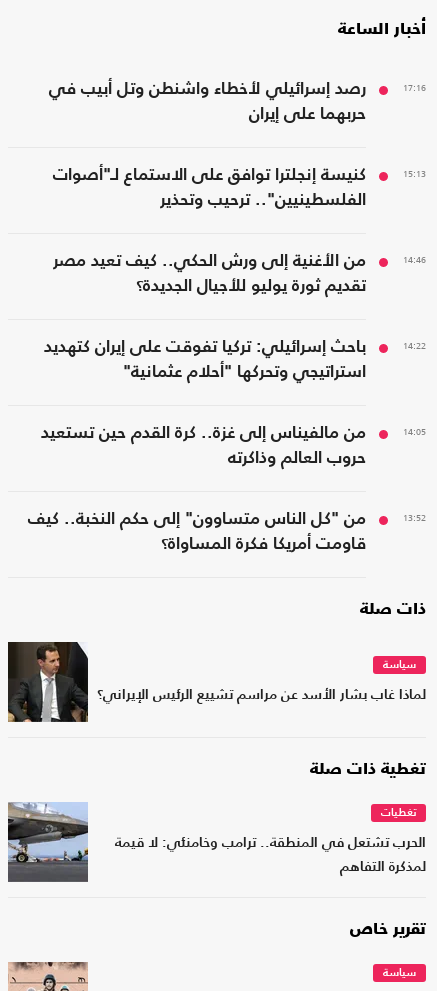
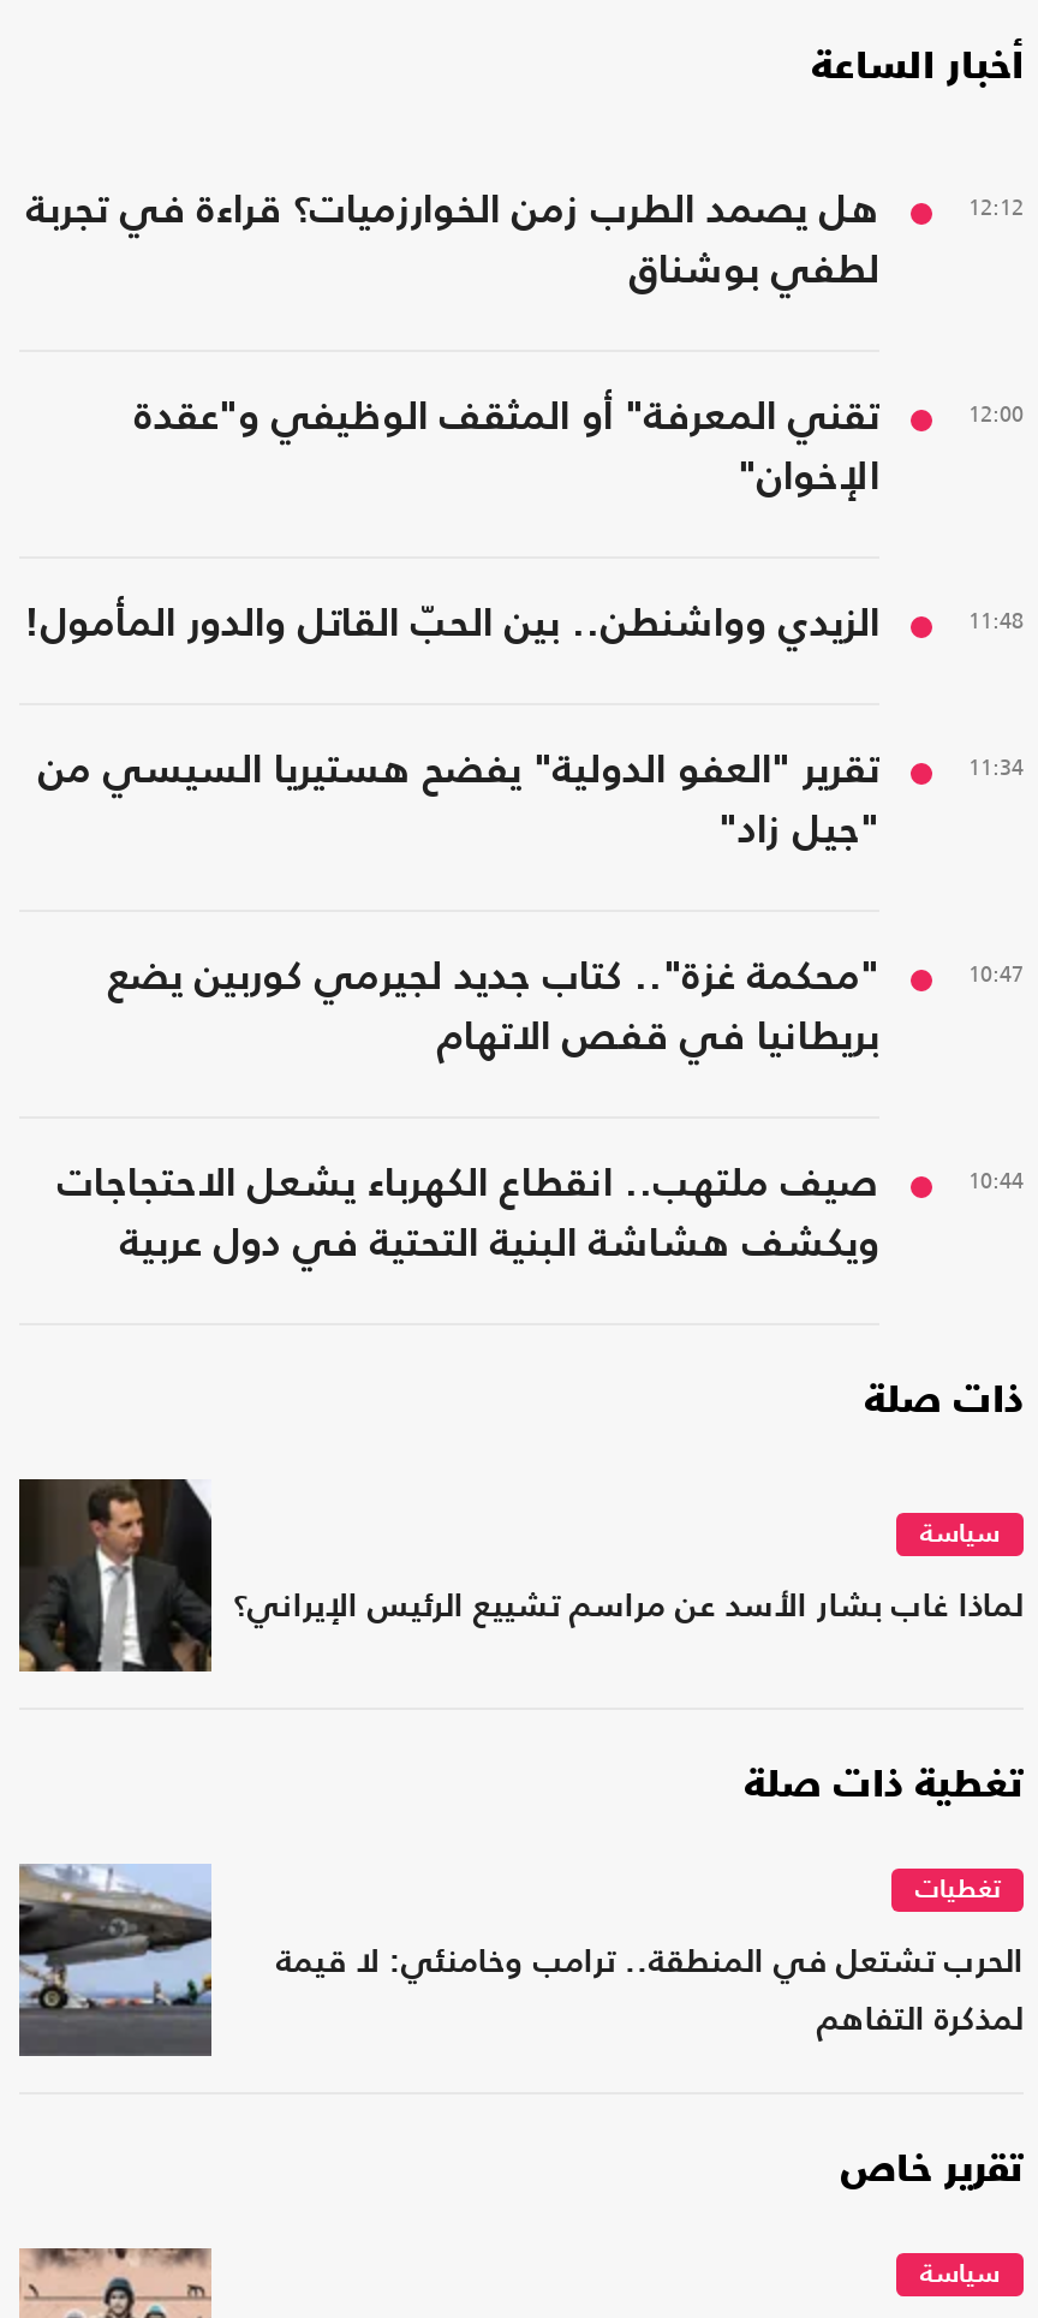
[49,81,426,123] 17:16 | رصد إسرائيلي لأخطاء واشنطن وتل أبيب في | حربهما على إيران -> [26,190,1024,291] 12:12 | هل يصمد الطرب زمن الخوارزميات؟ قراءة في تجربة | لطفي بوشناق
[53,167,426,209] 15:13 | كنيسة إنجلترا توافق على الاستماع لـ"أصوات | الفلسطينيين".. ترحيب وتحذير -> [135,397,1024,498] 12:00 | تقني المعرفة" أو المثقف الوظيفي و"عقدة | الإخوان"
[53,253,426,295] 14:46 | من الأغنية إلى ورش الحكي.. كيف تعيد مصر | تقديم ثورة يوليو للأجيال الجديدة؟ -> [24,603,1024,644] 11:48 | الزيدي وواشنطن.. بين الحبّ القاتل والدور المأمول!
[44,339,426,381] 14:22 | باحث إسرائيلي: تركيا تفوقت على إيران كتهديد | استراتيجي وتحركها "أحلام عثمانية" -> [38,750,1024,851] 11:34 | تقرير "العفو الدولية" يفضح هستيريا السيسي من | "جيل زاد"
[41,425,426,467] 14:05 | من مالفيناس إلى غزة.. كرة القدم حين تستعيد | حروب العالم وذاكرته -> [108,957,1024,1058] 10:47 | "محكمة غزة".. كتاب جديد لجيرمي كوربين يضع | بريطانيا في قفص الاتهام
[28,511,426,553] 13:52 | من "كل الناس متساوون" إلى حكم النخبة.. كيف | قاومت أمريكا فكرة المساواة؟ -> [58,1163,1024,1264] 10:44 | صيف ملتهب.. انقطاع الكهرباء يشعل الاحتجاجات | ويكشف هشاشة البنية التحتية في دول عربية

